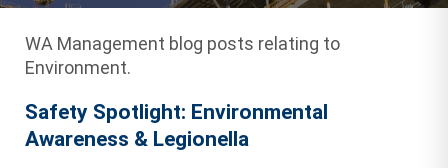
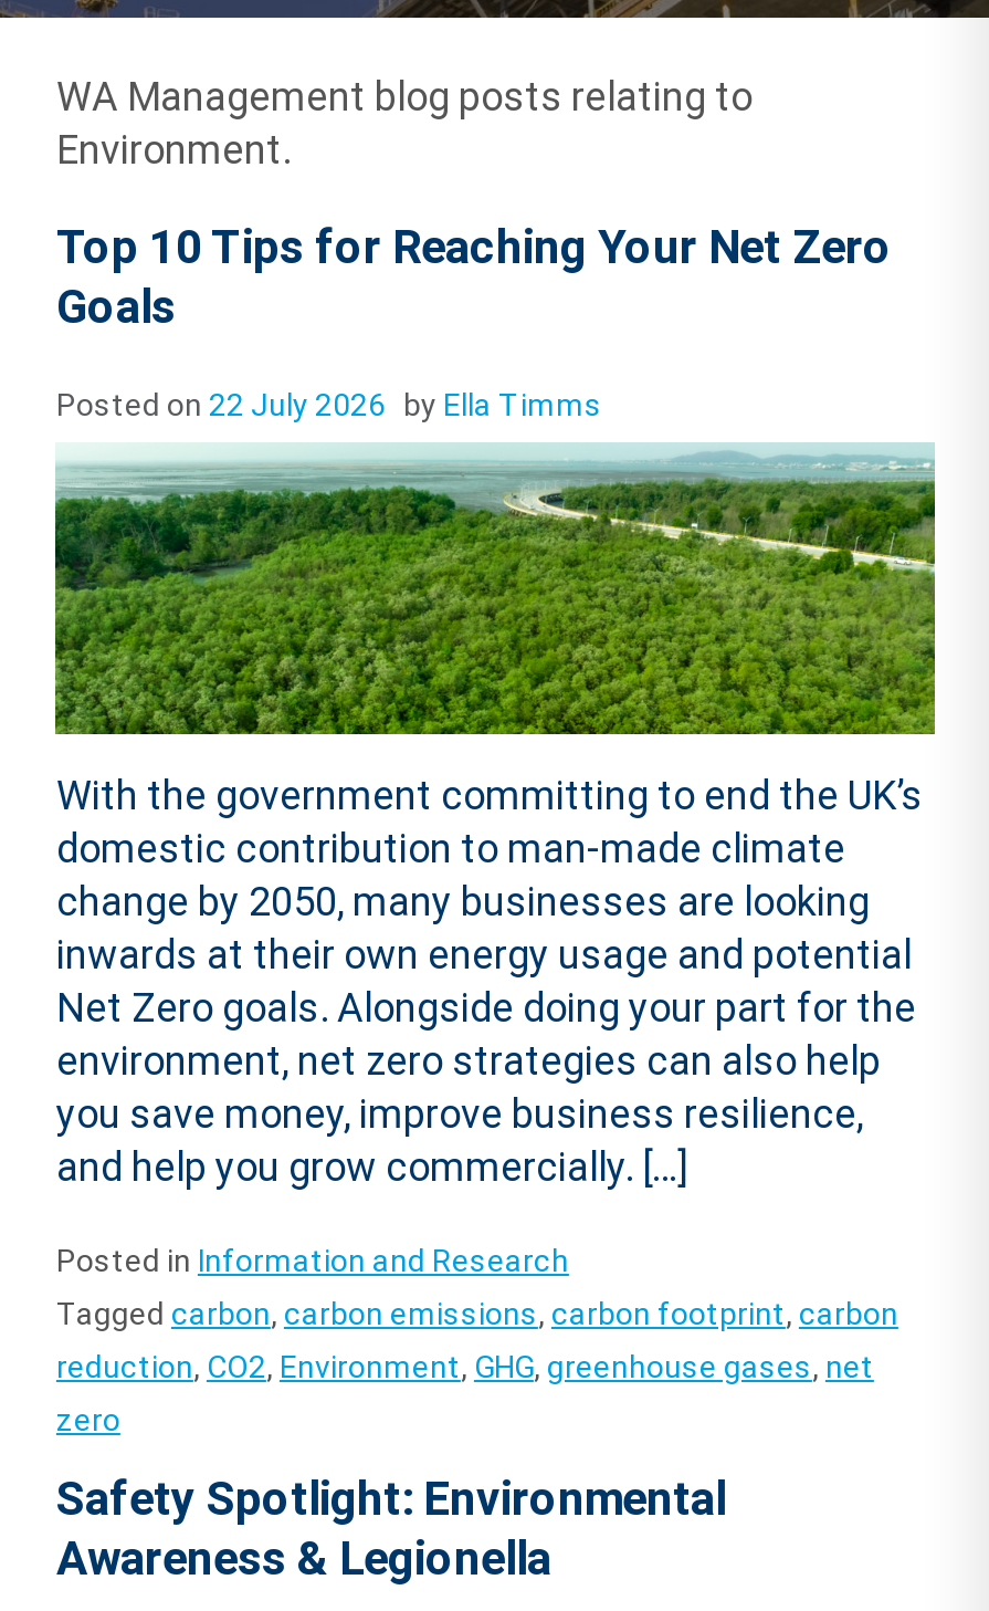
none -> [53,442,937,1438] [image] | With the government committing to end the UK’s | domestic contribution to man-made climate | change by 2050, many businesses are looking | inwards at their own energy usage and potential | Net Zero goals. Alongside doing your part for the | environment, net zero strategies can also help | you save money, improve business resilience, | and help you grow commercially. […] | Posted in Information and Research | Tagged carbon, carbon emissions, carbon footprint, carbon | reduction, CO2, Environment, GHG, greenhouse gases, net | zero
none -> [56,221,892,422] Top 10 Tips for Reaching Your Net Zero | Goals | Posted on 22 July 2026 by Ella Timms

